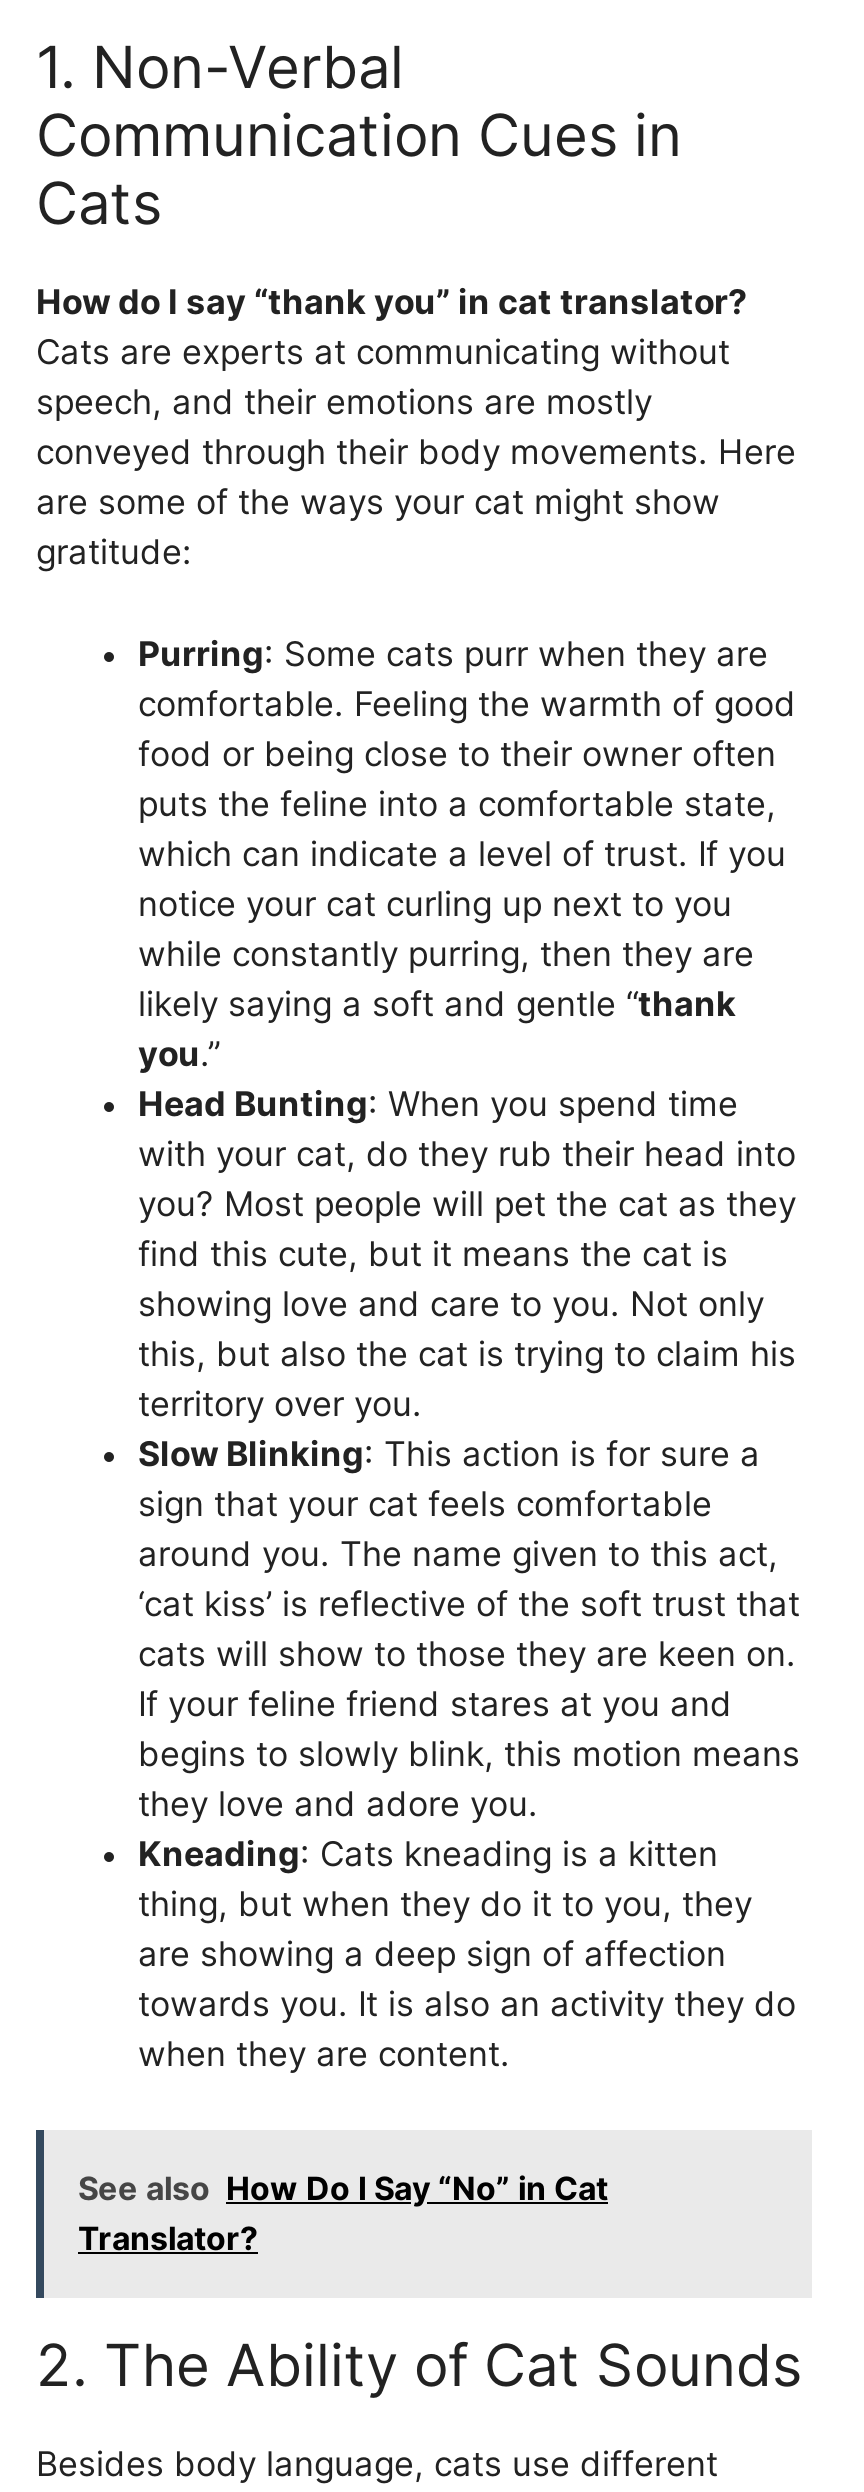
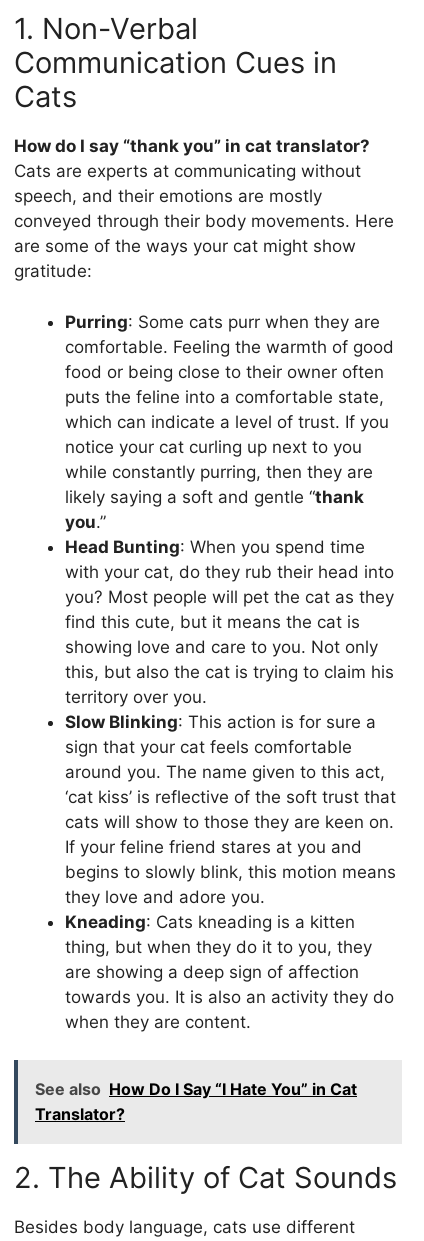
[78,2168,608,2208] See also How Do I Say “No” in Cat -> [35,1079,357,1099] See also How Do I Say “I Hate You” in Cat

